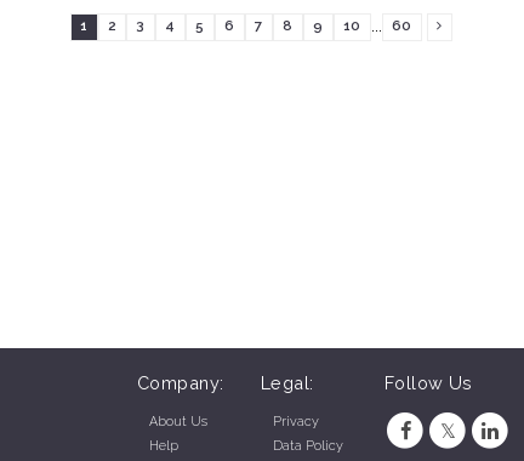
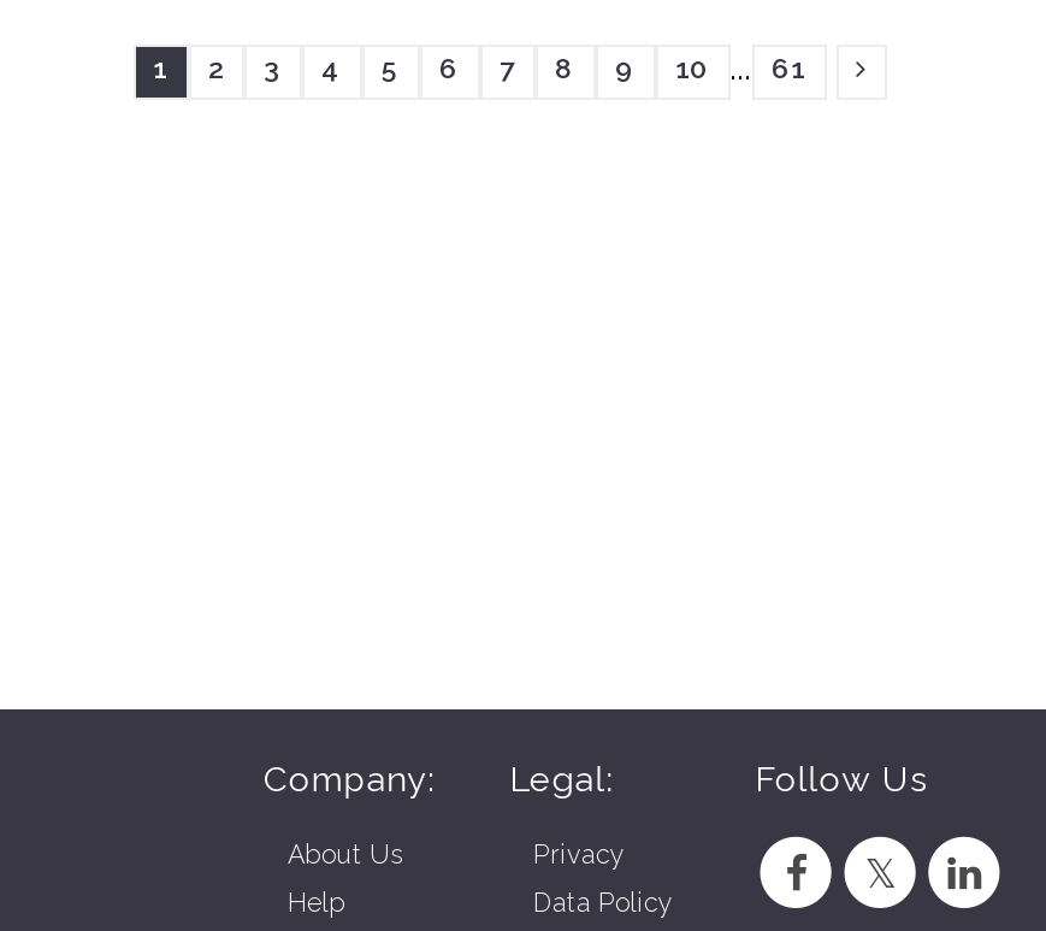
[392,18,411,35] 60 -> [772,53,805,87] 61

